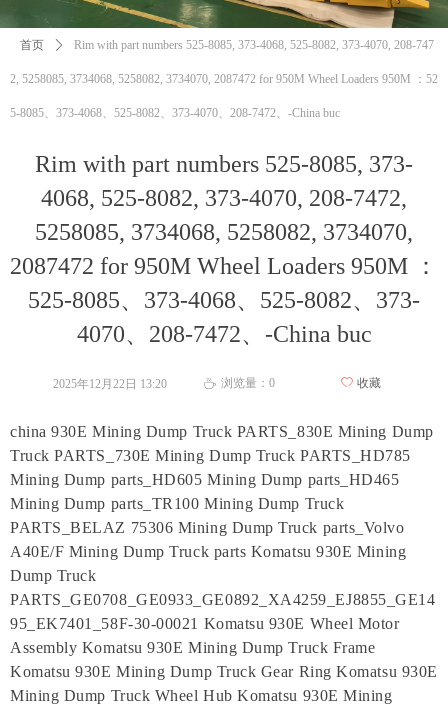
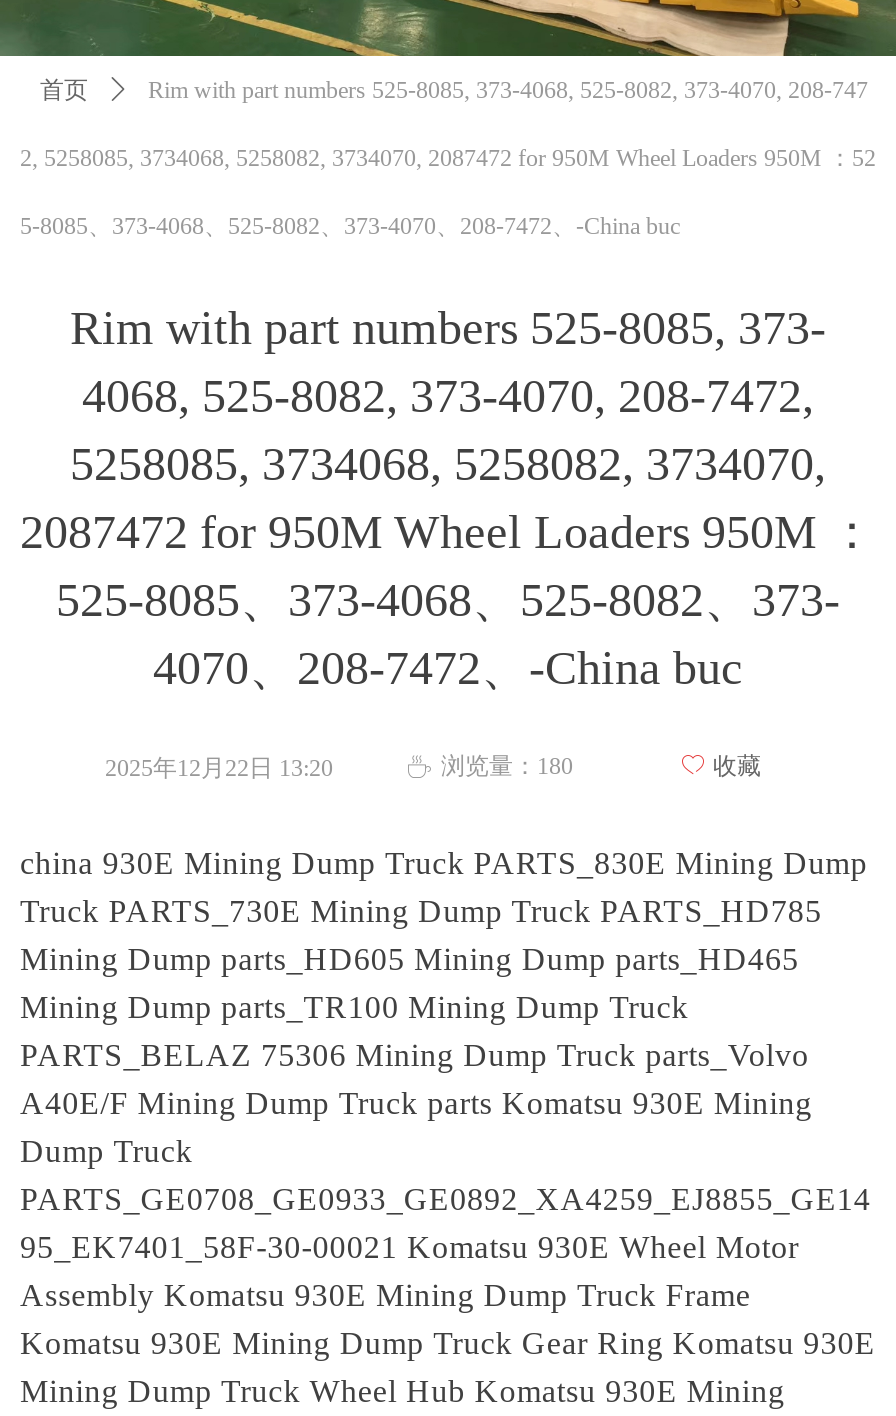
[203,376,274,390] ꄘ 浏览量：0 -> [407,752,573,780] ꄘ 浏览量：180

